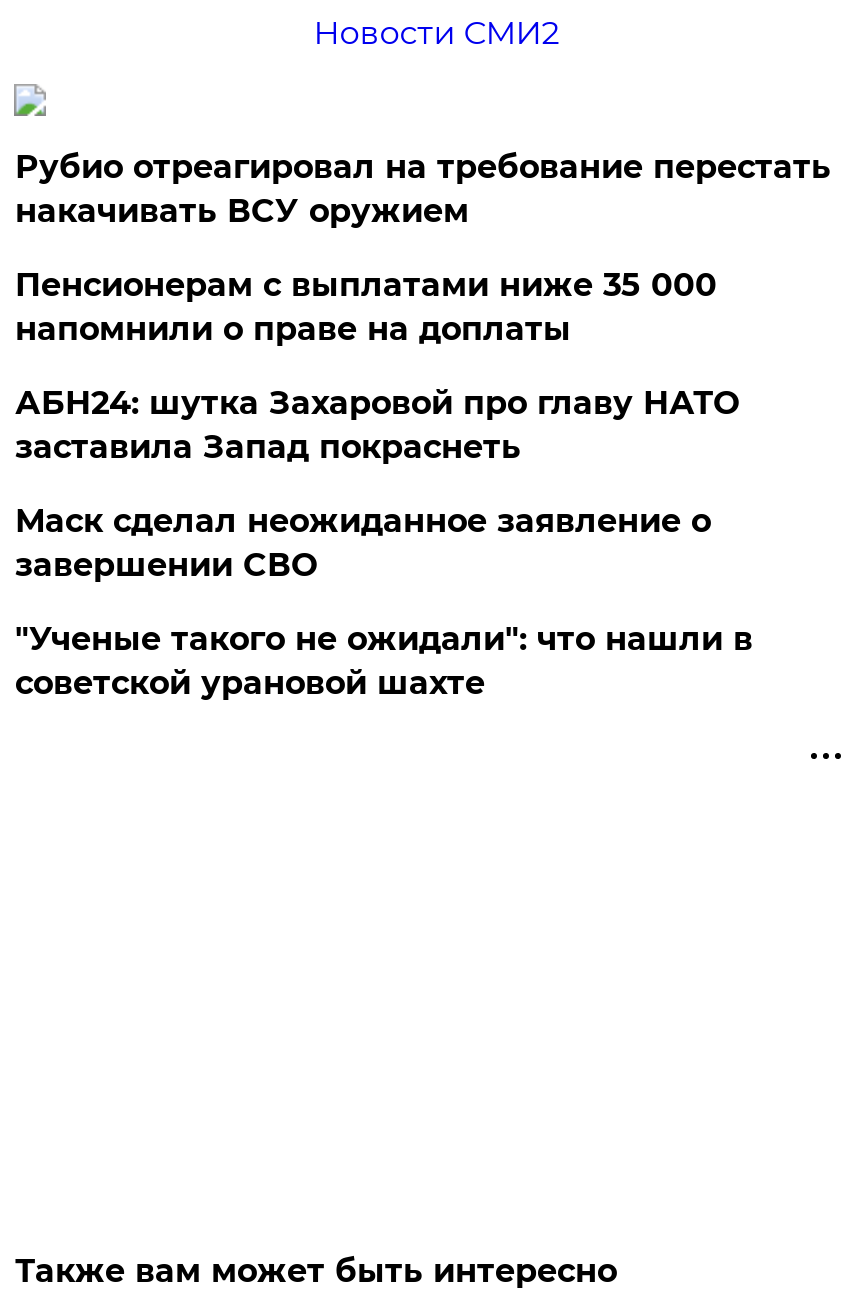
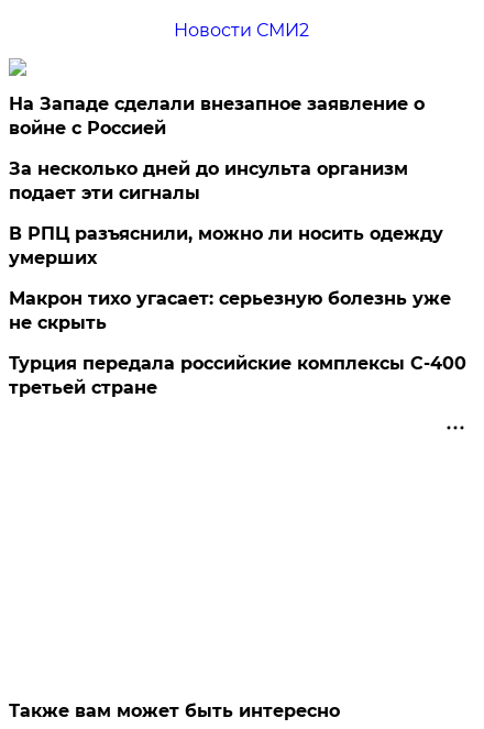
[15,148,831,230] Рубио отреагировал на требование перестать | накачивать ВСУ оружием -> [9,94,425,139] На Западе сделали внезапное заявление о | войне с Россией
[15,266,717,348] Пенсионерам с выплатами ниже 35 000 | напомнили о праве на доплаты -> [9,159,409,204] За несколько дней до инсульта организм | подает эти сигналы
[15,384,739,466] АБН24: шутка Захаровой про главу НАТО | заставила Запад покраснеть -> [9,224,444,269] В РПЦ разъяснили, можно ли носить одежду | умерших
[15,502,711,584] Маск сделал неожиданное заявление о | завершении СВО -> [9,288,451,333] Макрон тихо угасает: серьезную болезнь уже | не скрыть
[15,620,753,702] "Ученые такого не ожидали": что нашли в | советской урановой шахте -> [9,353,467,398] Турция передала российские комплексы С-400 | третьей стране

